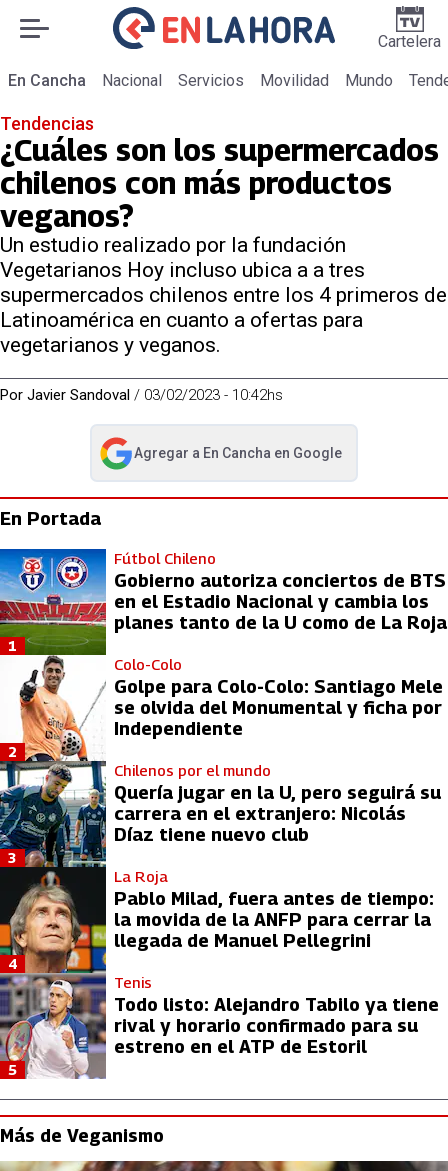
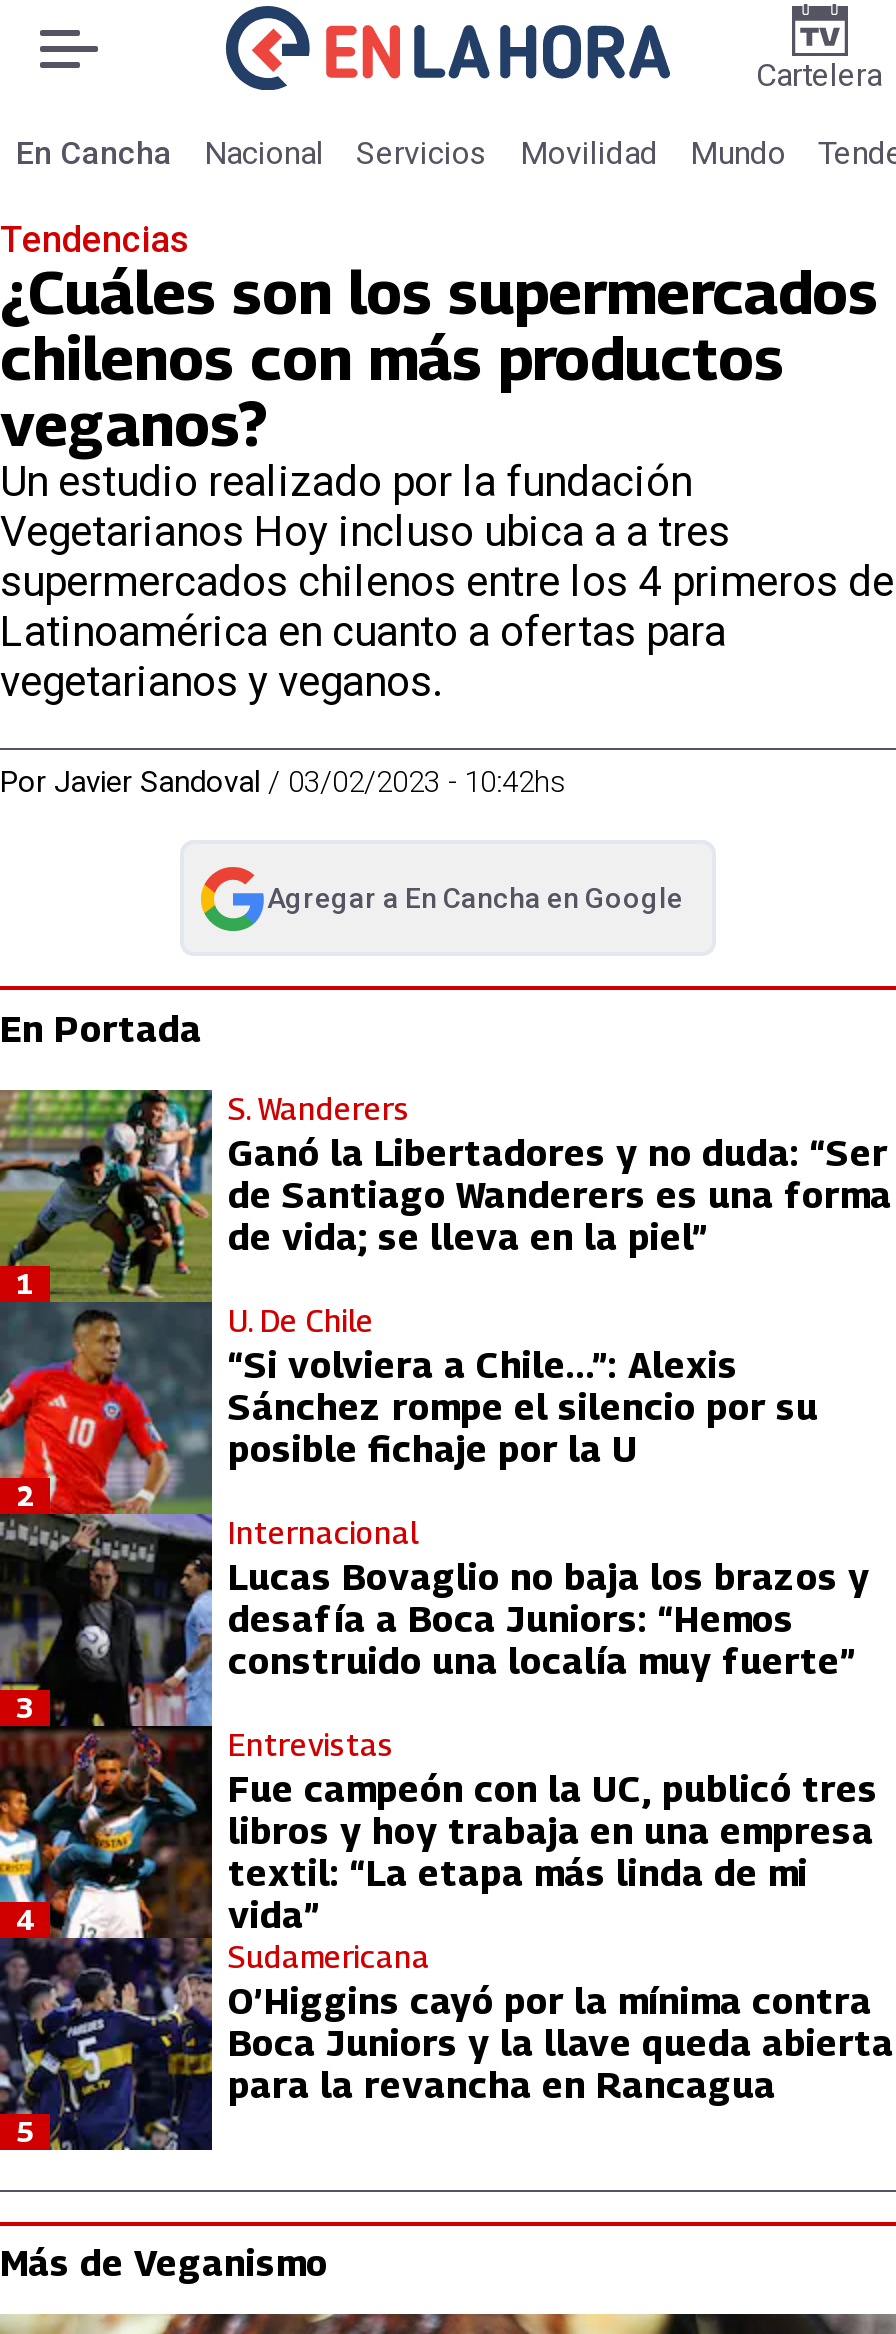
[3,548,447,1079] [image] | Fútbol Chileno | Gobierno autoriza conciertos de BTS | en el Estadio Nacional y cambia los | planes tanto de la U como de La Roja -> [6,1088,892,2152] [image] | S. Wanderers | Ganó la Libertadores y no duda: “Ser | de Santiago Wanderers es una forma | de vida; se lleva en la piel”
[114,654,443,738] Colo-Colo | Golpe para Colo-Colo: Santiago Mele | se olvida del Monumental y ficha por | Independiente -> [228,1301,818,1469] U. De Chile | “Si volviera a Chile...”: Alexis | Sánchez rompe el silencio por su | posible fichaje por la U
[114,760,441,844] Chilenos por el mundo | Quería jugar en la U, pero seguirá su | carrera en el extranjero: Nicolás | Díaz tiene nuevo club -> [228,1513,870,1681] Internacional | Lucas Bovaglio no baja los brazos y | desafía a Boca Juniors: “Hemos | construido una localía muy fuerte”
[114,866,434,950] La Roja | Pablo Milad, fuera antes de tiempo: | la movida de la ANFP para cerrar la | llegada de Manuel Pellegrini -> [228,1725,878,1935] Entrevistas | Fue campeón con la UC, publicó tres | libros y hoy trabaja en una empresa | textil: “La etapa más linda de mi | vida”
[114,972,439,1056] Tenis | Todo listo: Alejandro Tabilo ya tiene | rival y horario confirmado para su | estreno en el ATP de Estoril -> [228,1937,894,2105] Sudamericana | O’Higgins cayó por la mínima contra | Boca Juniors y la llave queda abierta | para la revancha en Rancagua

